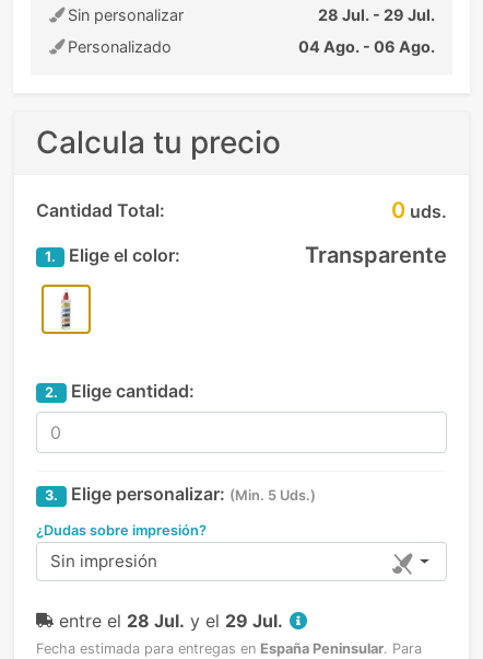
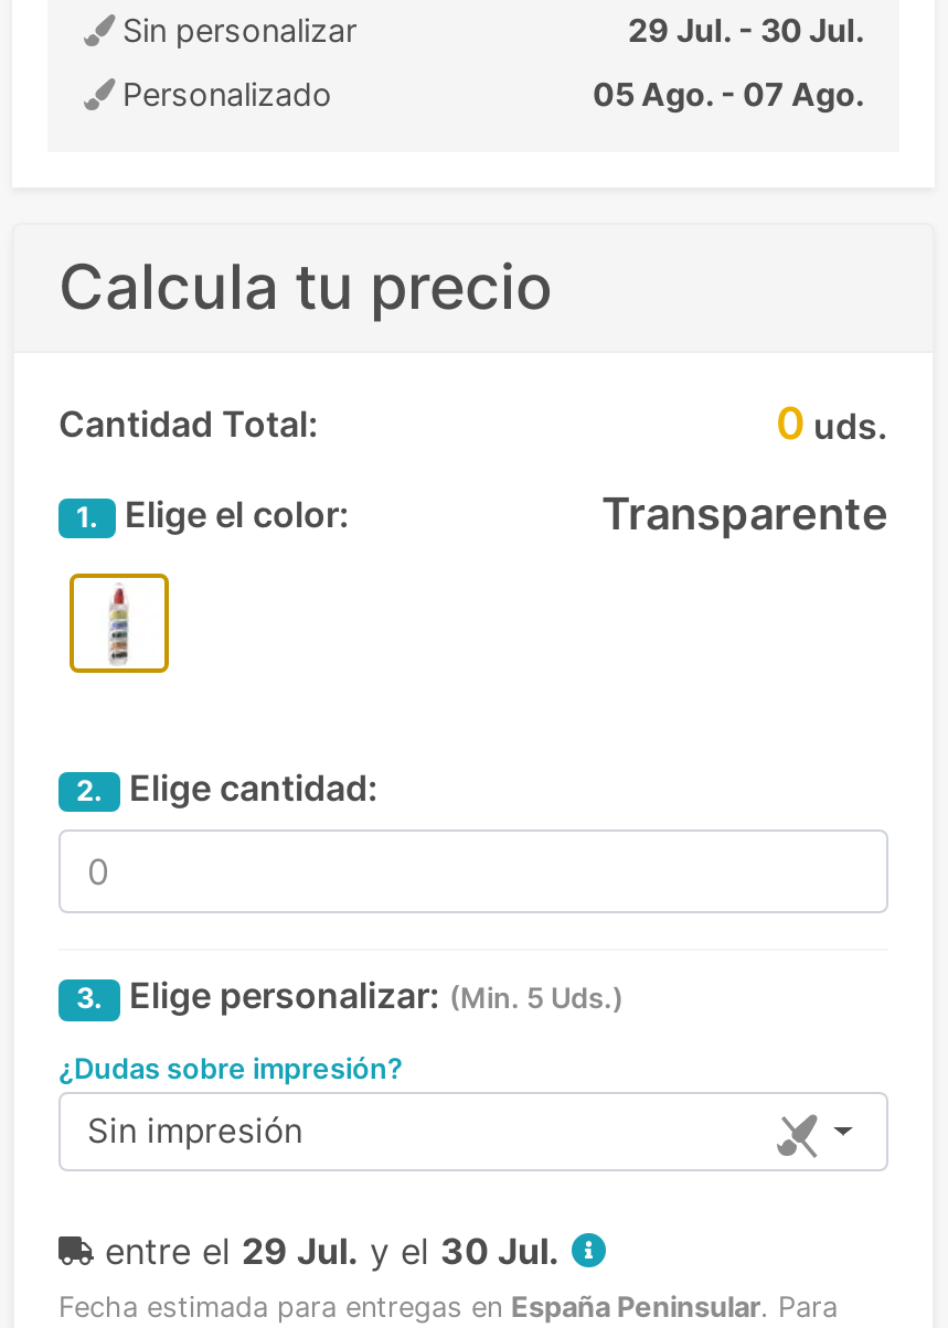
[318,5,435,24] 28 Jul. - 29 Jul. -> [628,11,864,49] 29 Jul. - 30 Jul.
[298,37,435,56] 04 Ago. - 06 Ago. -> [593,75,864,113] 05 Ago. - 07 Ago.
[59,609,283,631] entre el 28 Jul. y el 29 Jul. -> [105,1228,560,1272] entre el 29 Jul. y el 30 Jul.

